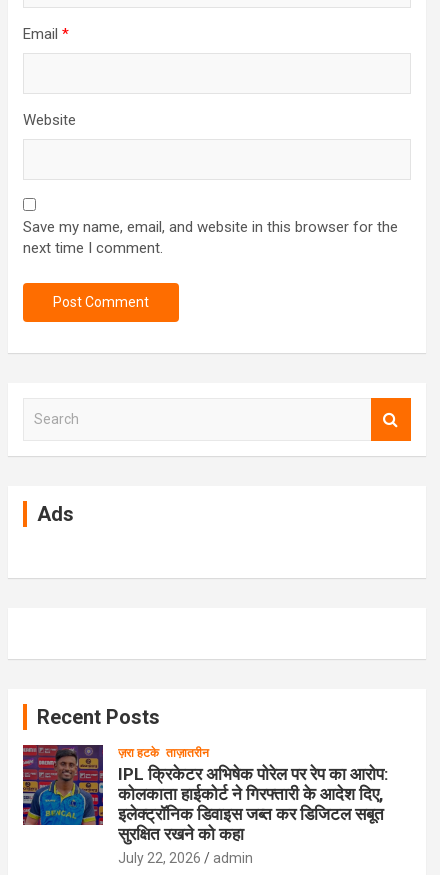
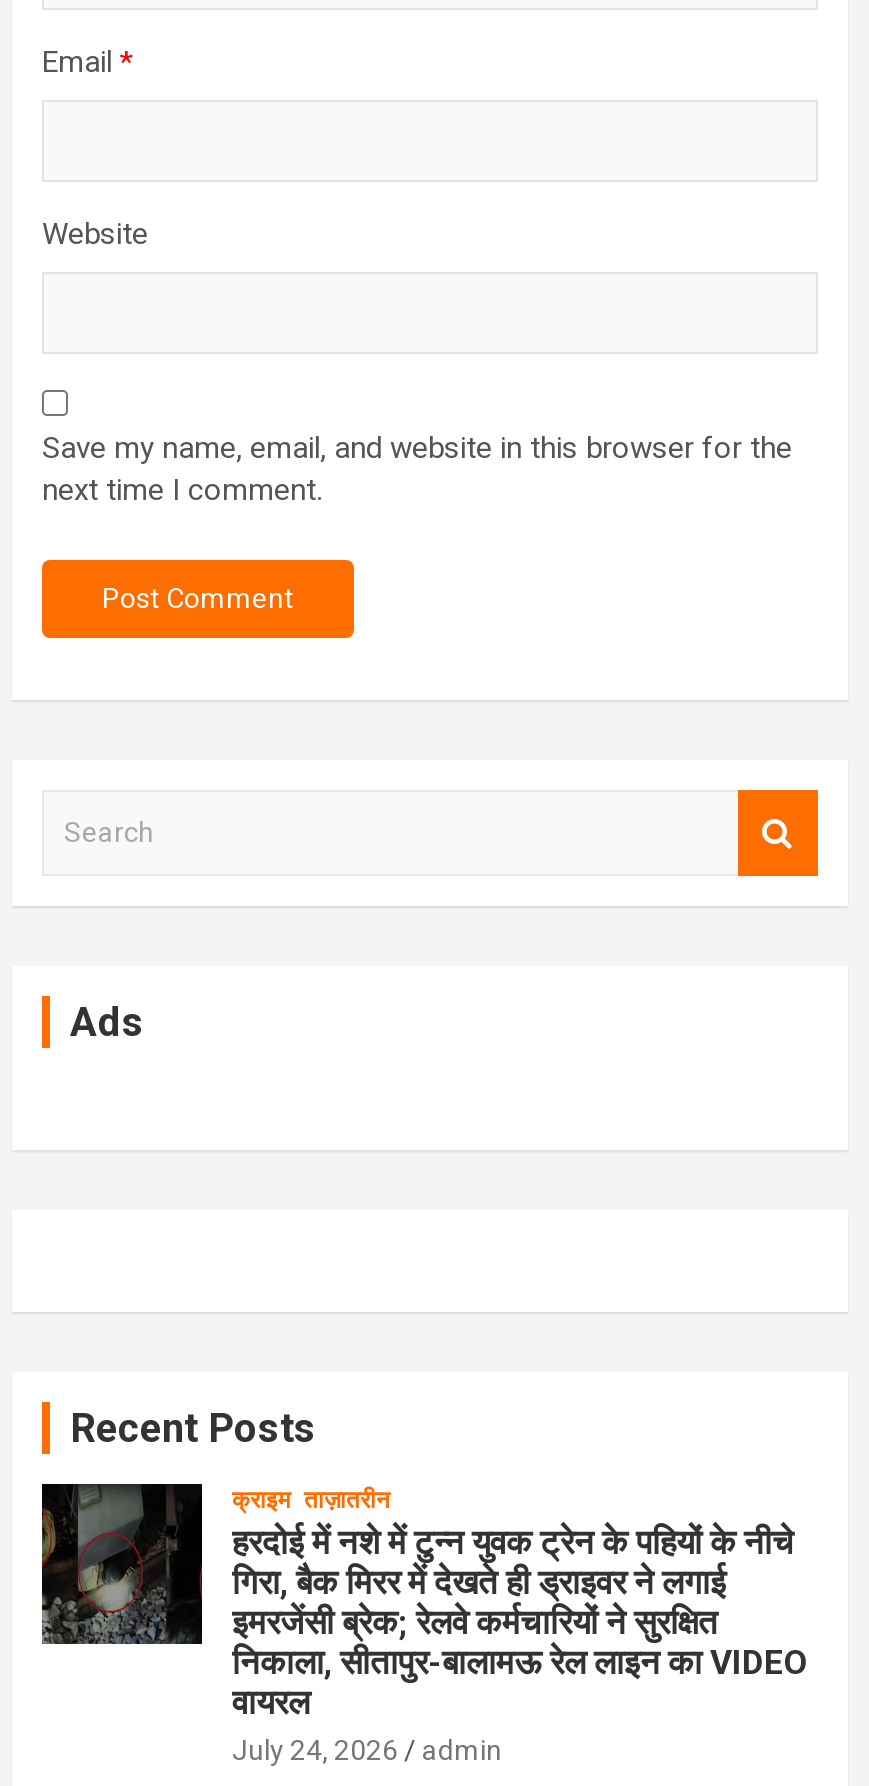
[22,744,388,866] [image] | ज़रा हटके ताज़ातरीन | IPL क्रिकेटर अभिषेक पोरेल पर रेप का आरोप: | कोलकाता हाईकोर्ट ने गिरफ्तारी के आदेश दिए, | इलेक्ट्रॉनिक डिवाइस जब्त कर डिजिटल सबूत | सुरक्षित रखने को कहा | July 22, 2026 -> [40,1482,808,1766] [image] | क्राइम ताज़ातरीन | हरदोई में नशे में टुन्न युवक ट्रेन के पहियों के नीचे | गिरा, बैक मिरर में देखते ही ड्राइवर ने लगाई | इमरजेंसी ब्रेक; रेलवे कर्मचारियों ने सुरक्षित | निकाला, सीतापुर-बालामऊ रेल लाइन का VIDEO | वायरल | July 24, 2026

